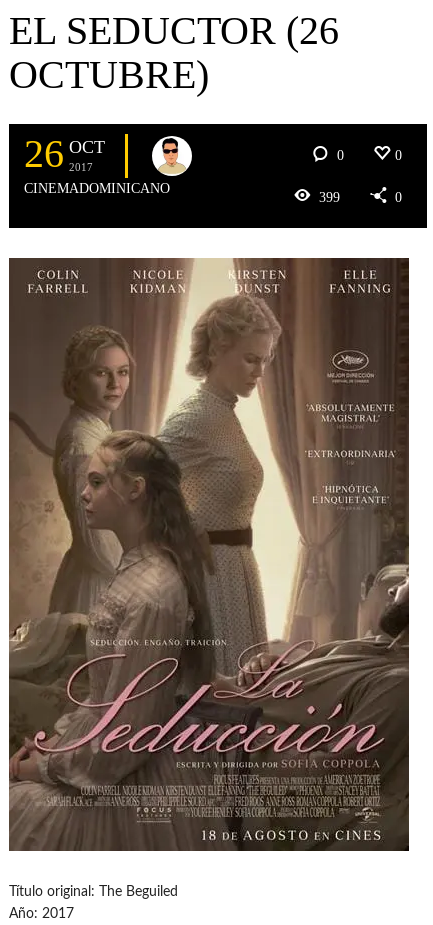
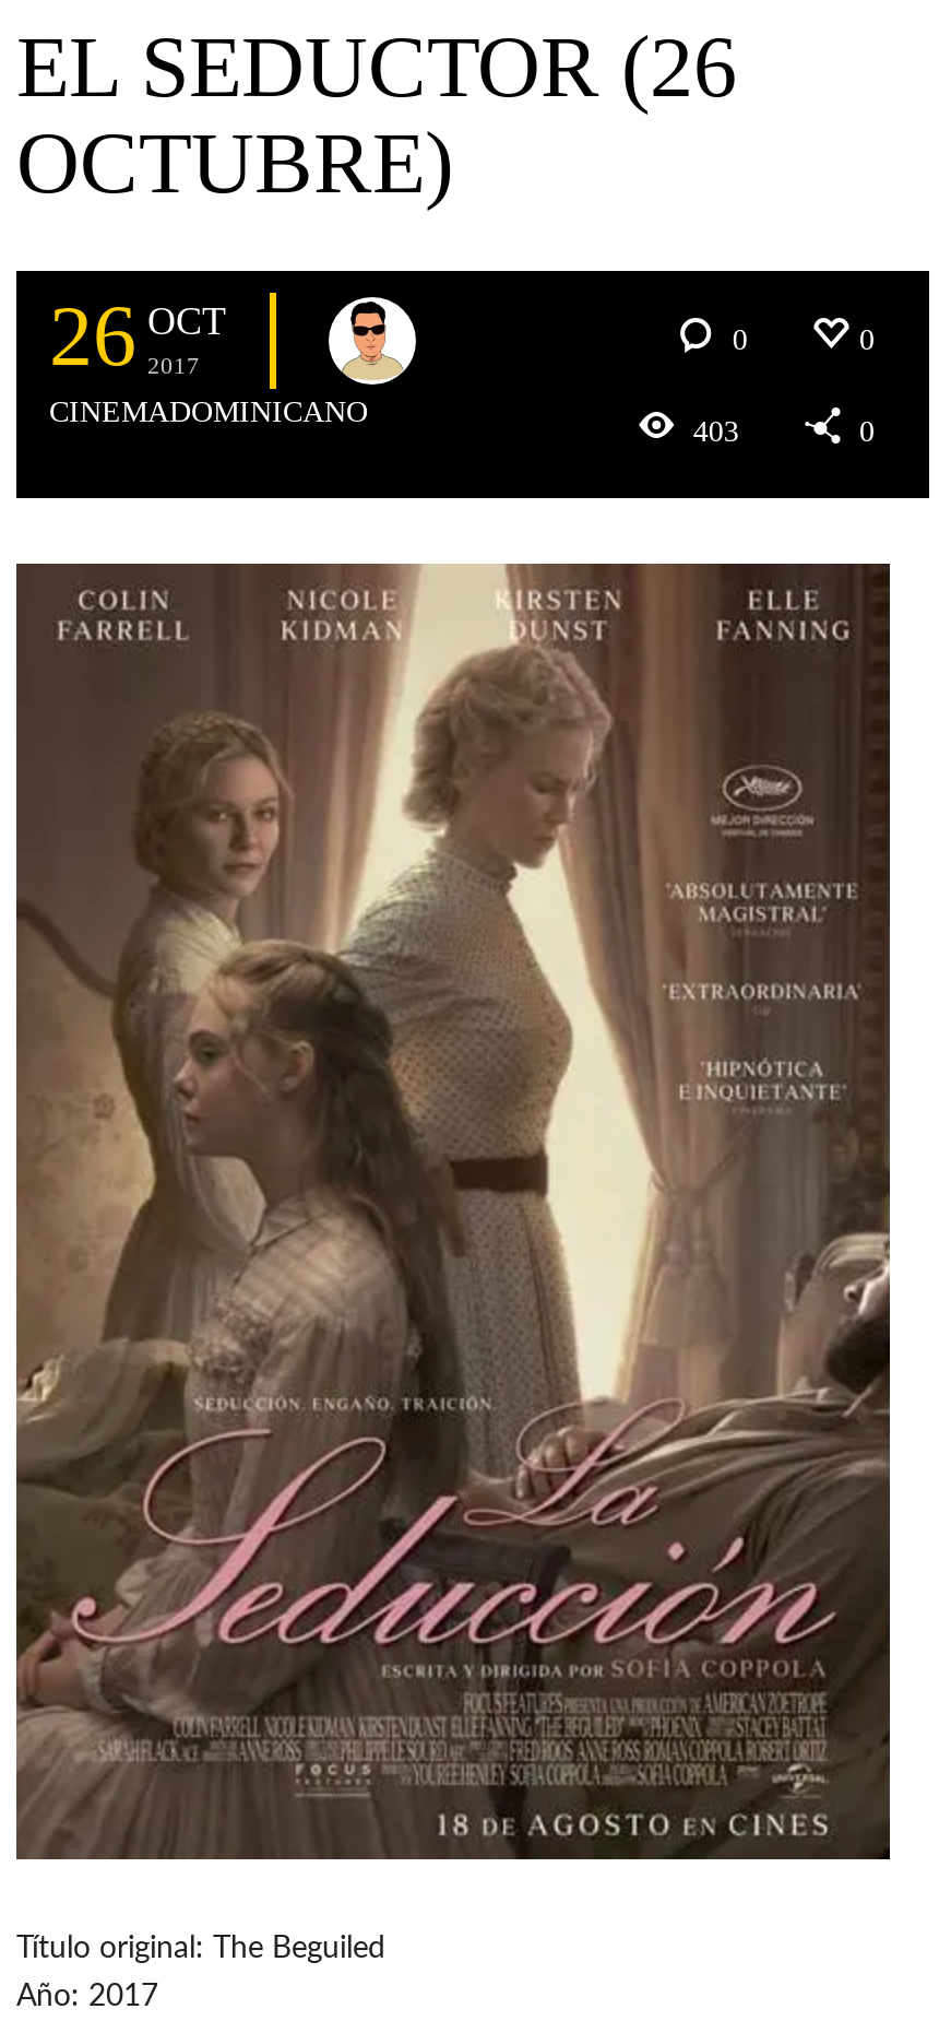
[319,190,340,205] 399 -> [693,415,739,447] 403

